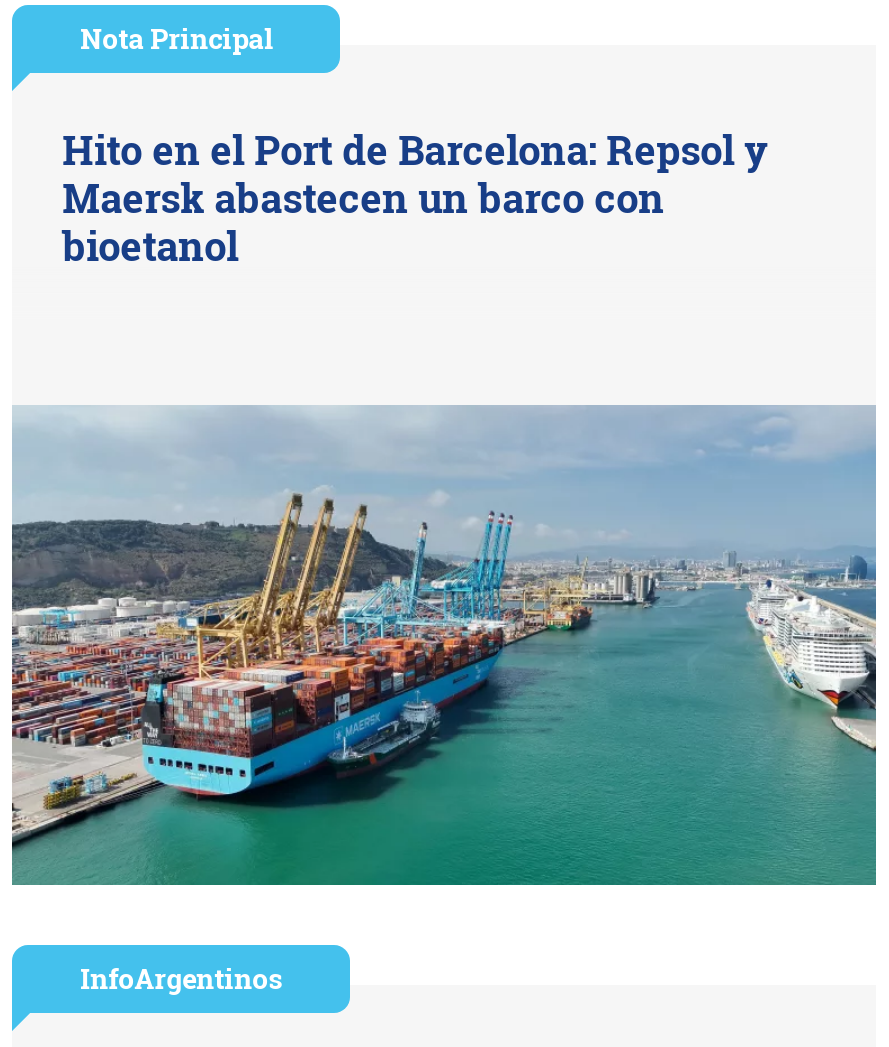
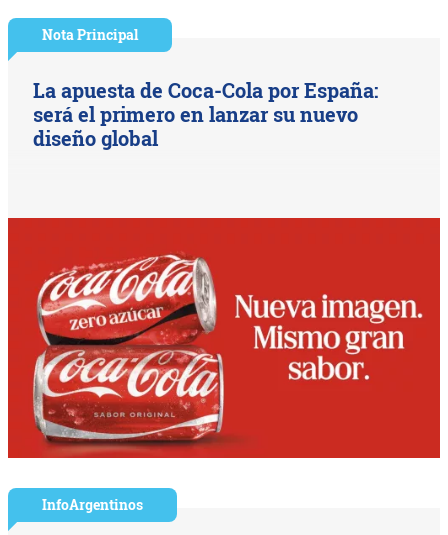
[62,123,768,271] Hito en el Port de Barcelona: Repsol y | Maersk abastecen un barco con | bioetanol -> [33,77,378,151] La apuesta de Coca-Cola por España: | será el primero en lanzar su nuevo | diseño global
[10,405,878,887] [image] -> [7,217,441,459] [image]

